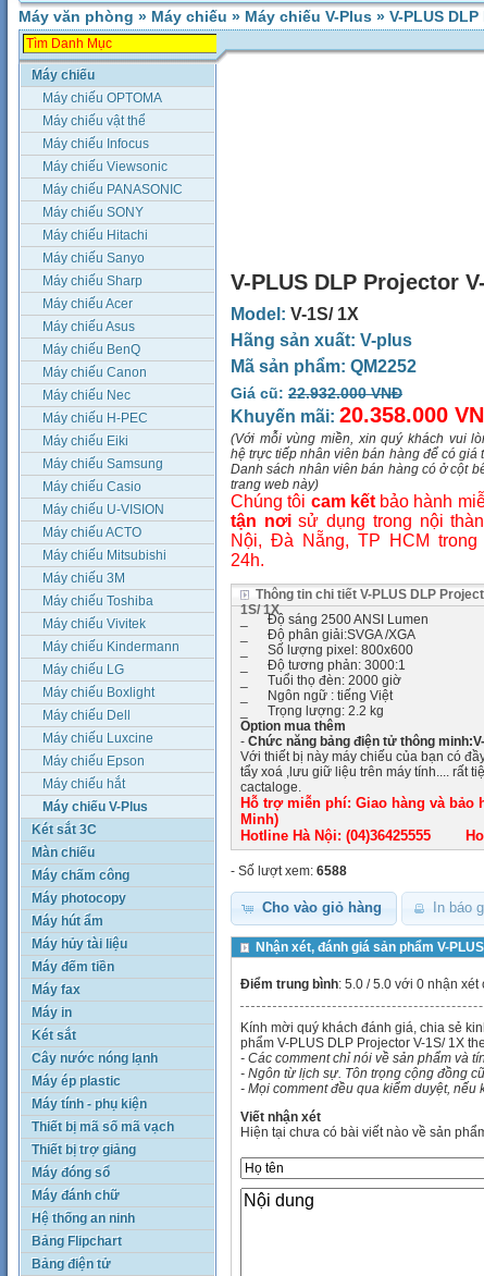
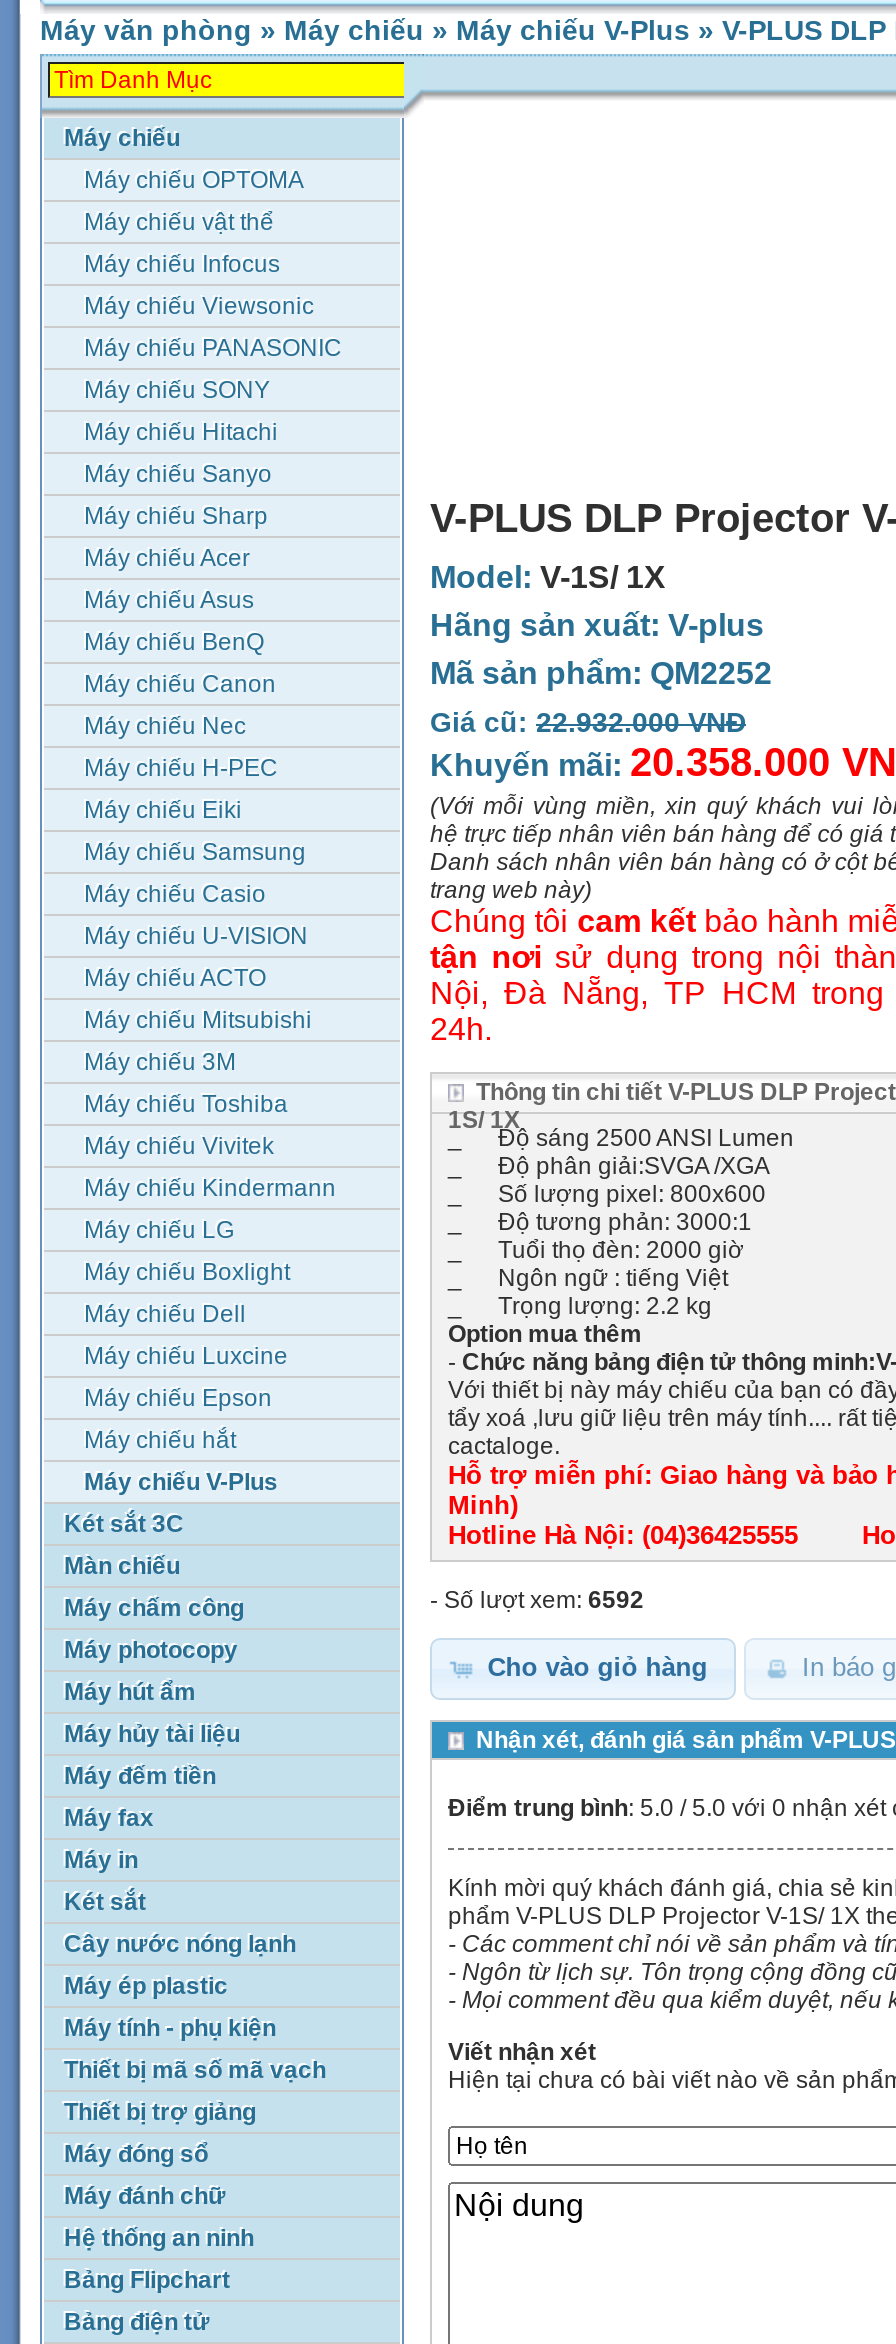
[231,863,347,879] - Số lượt xem: 6588 -> [430,1586,644,1614] - Số lượt xem: 6592

